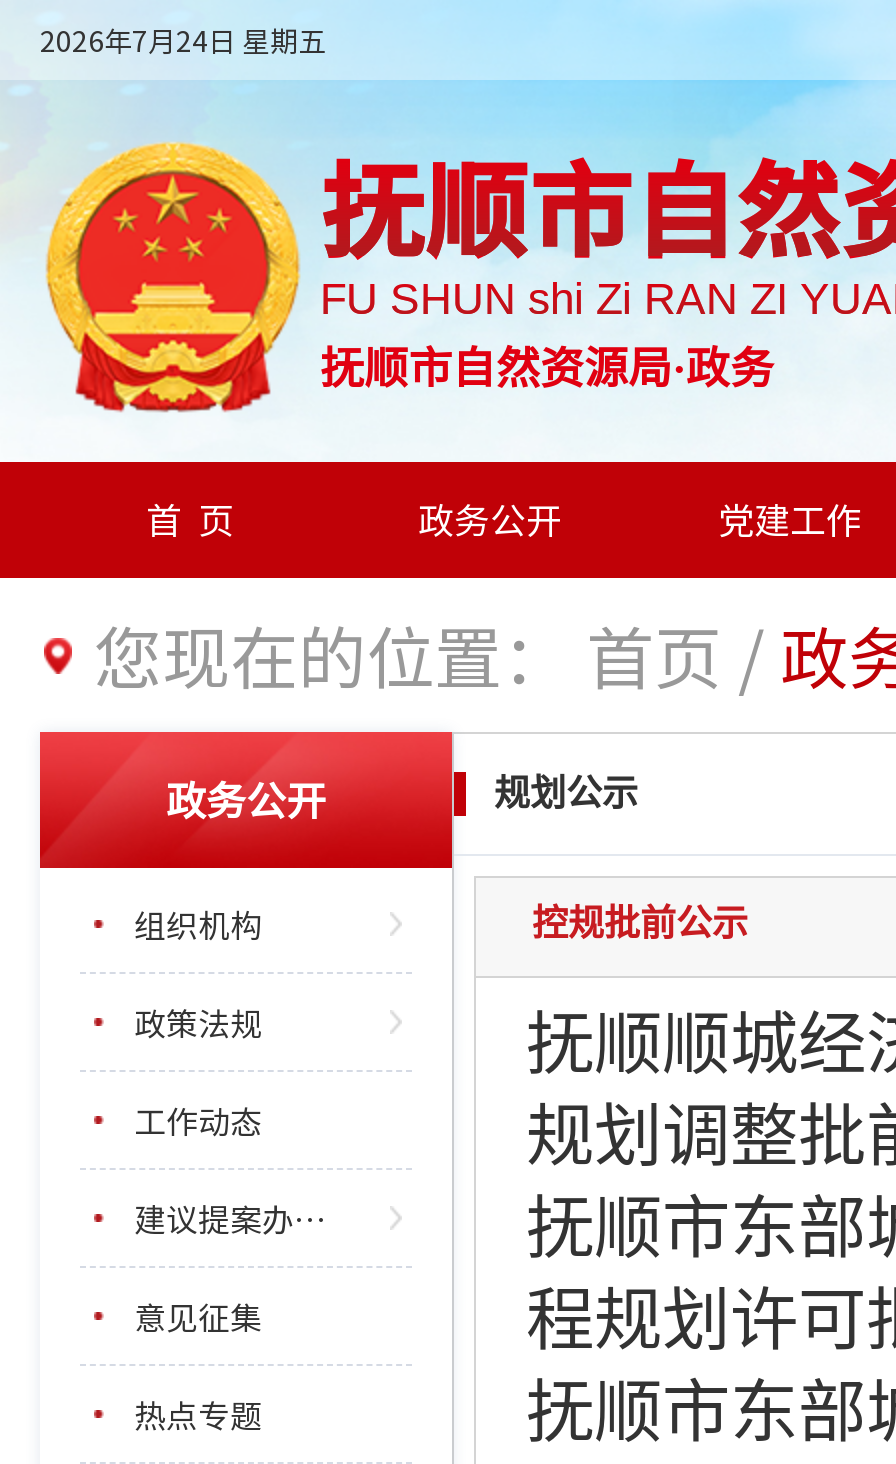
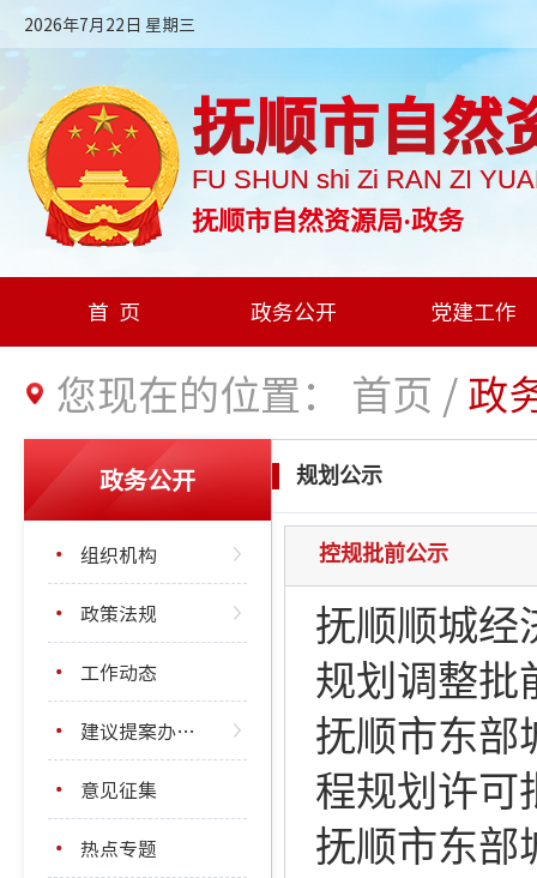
[40,20,326,60] 2026年7月24日 星期五 -> [24,12,195,36] 2026年7月22日 星期三

